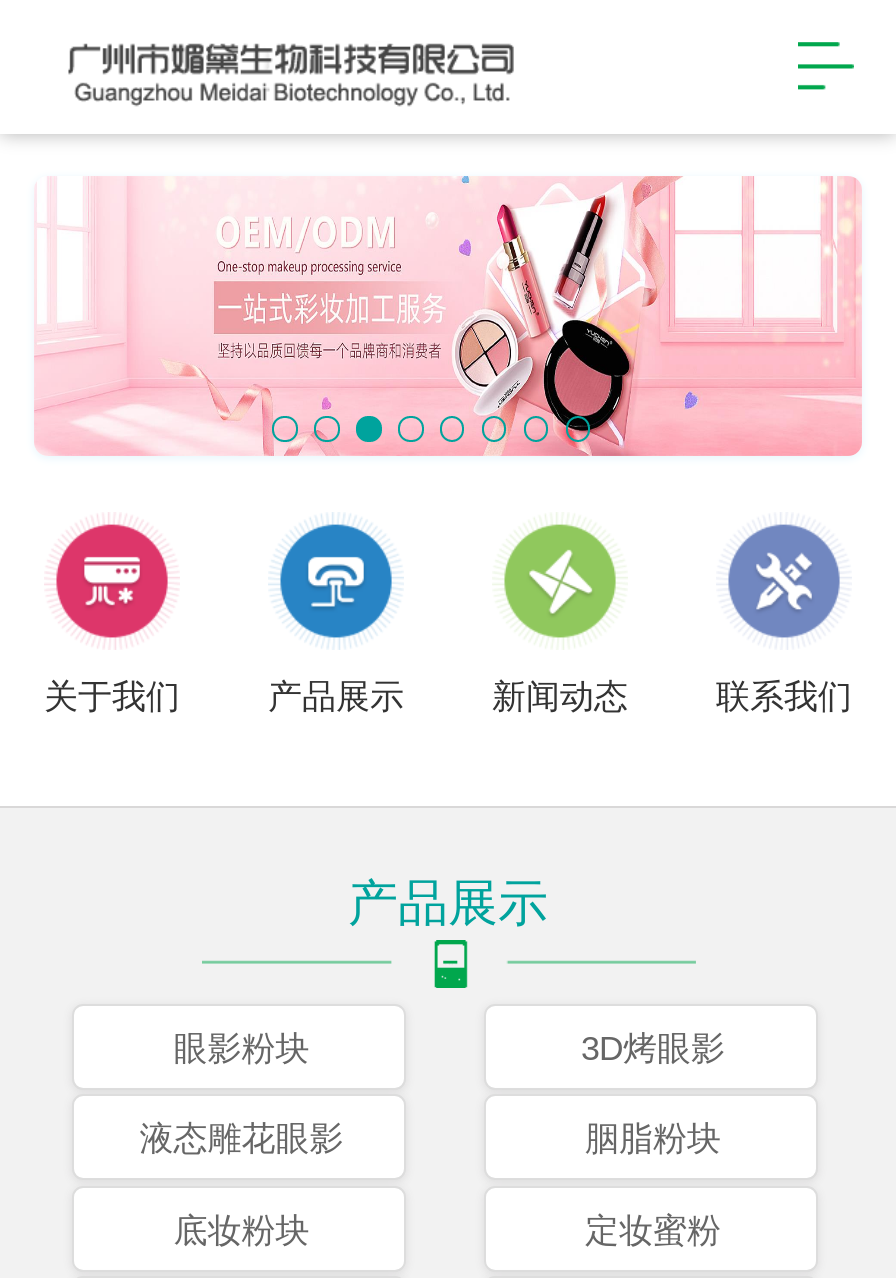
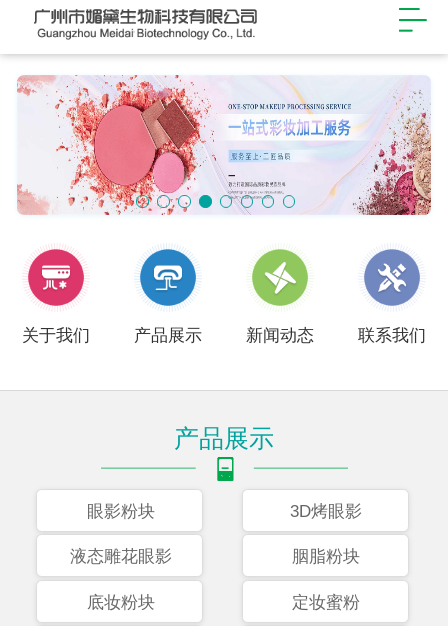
[34,176,862,458] [image] -> [17,74,432,216] [image]

